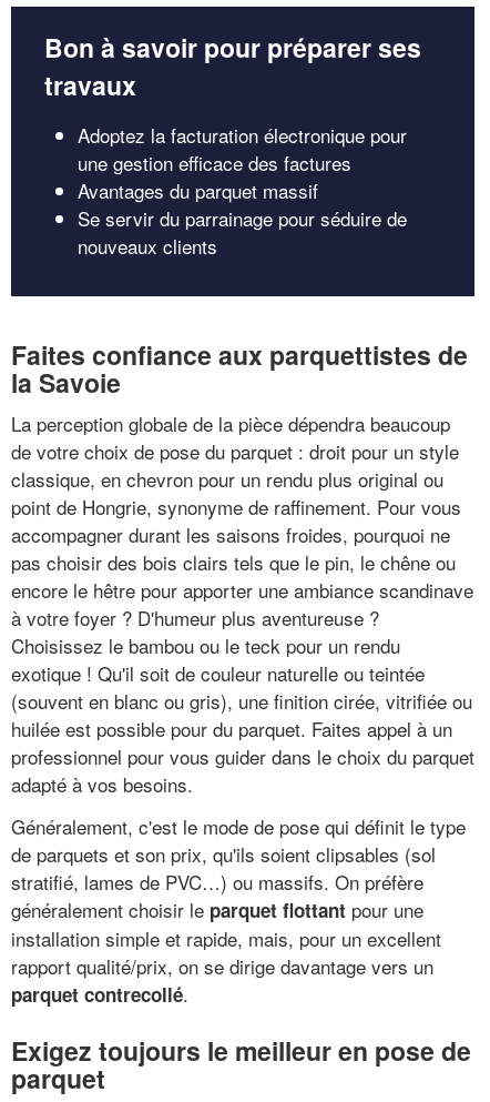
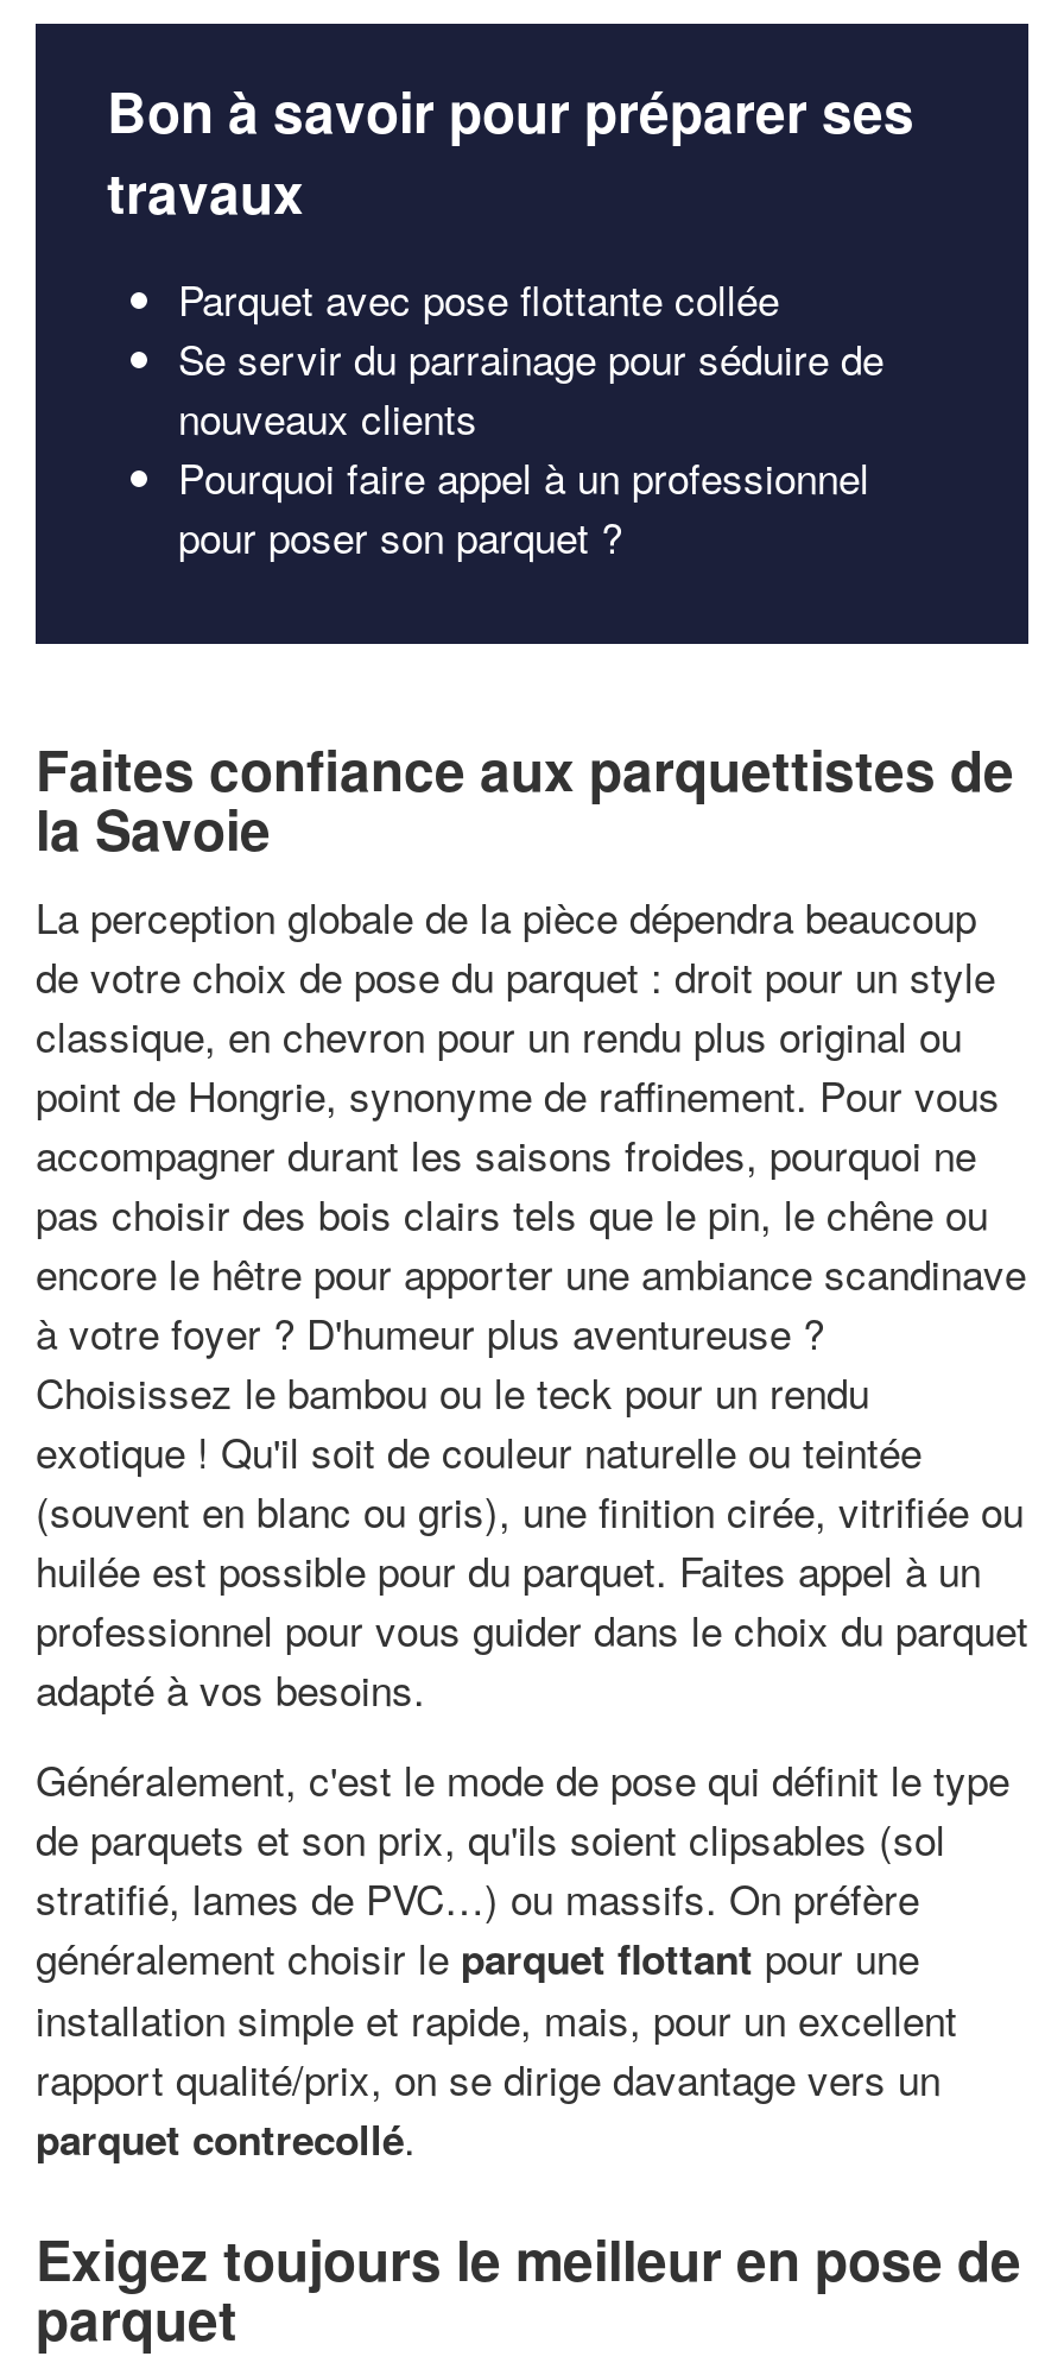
[78,121,407,204] Adoptez la facturation électronique pour | une gestion efficace des factures | Avantages du parquet massif -> [178,269,779,328] Parquet avec pose flottante collée
moved [78,204,407,260] -> [178,328,883,447]: Se servir du parrainage pour séduire de | nouveaux clients
none -> [178,447,869,566] Pourquoi faire appel à un professionnel | pour poser son parquet ?

